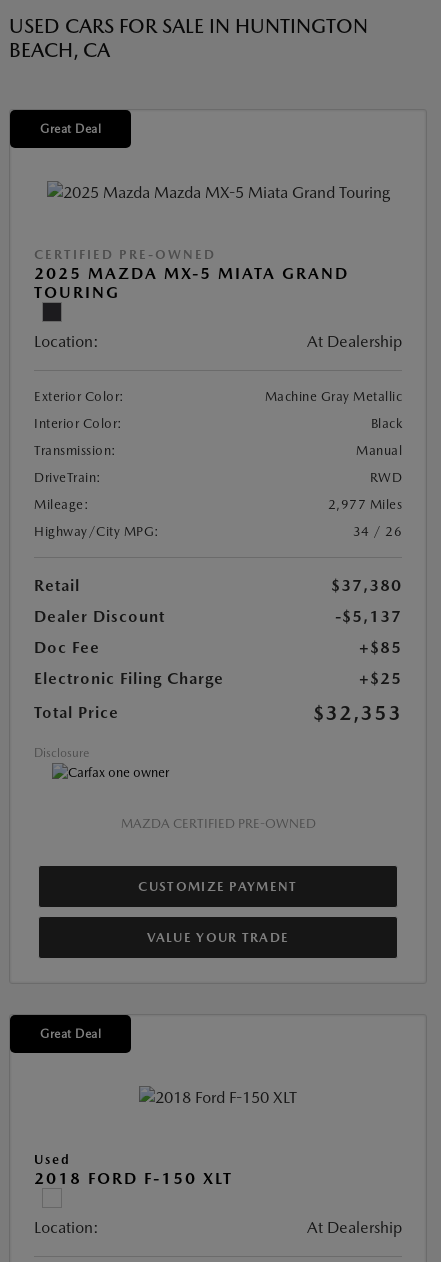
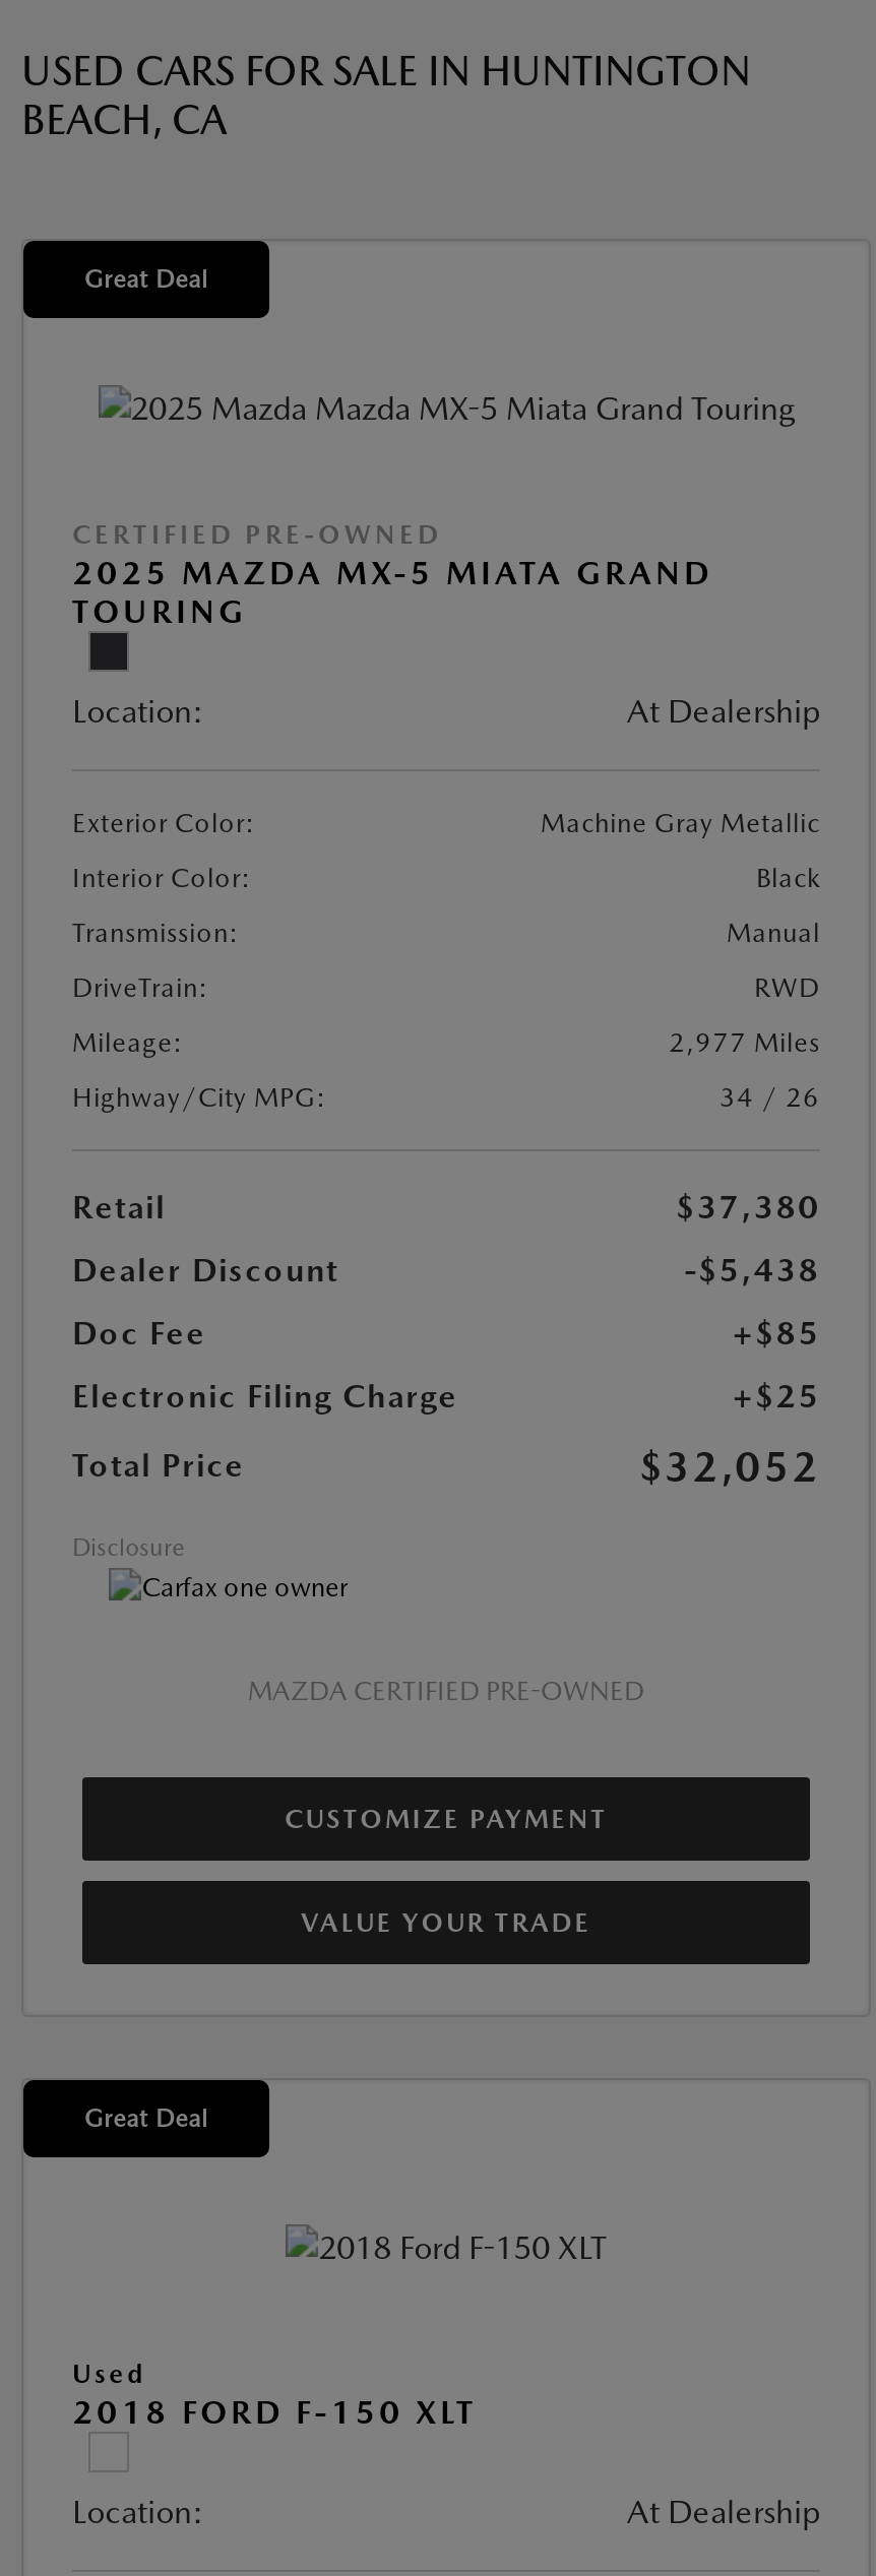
[335,607,402,626] -$5,137 -> [684,1251,820,1289] -$5,438
[313,701,402,725] $32,353 -> [639,1442,820,1490] $32,052

